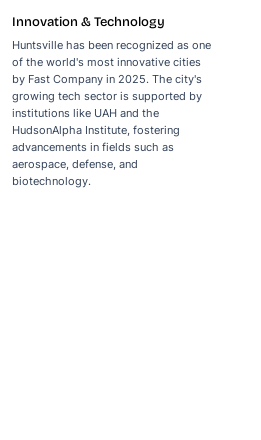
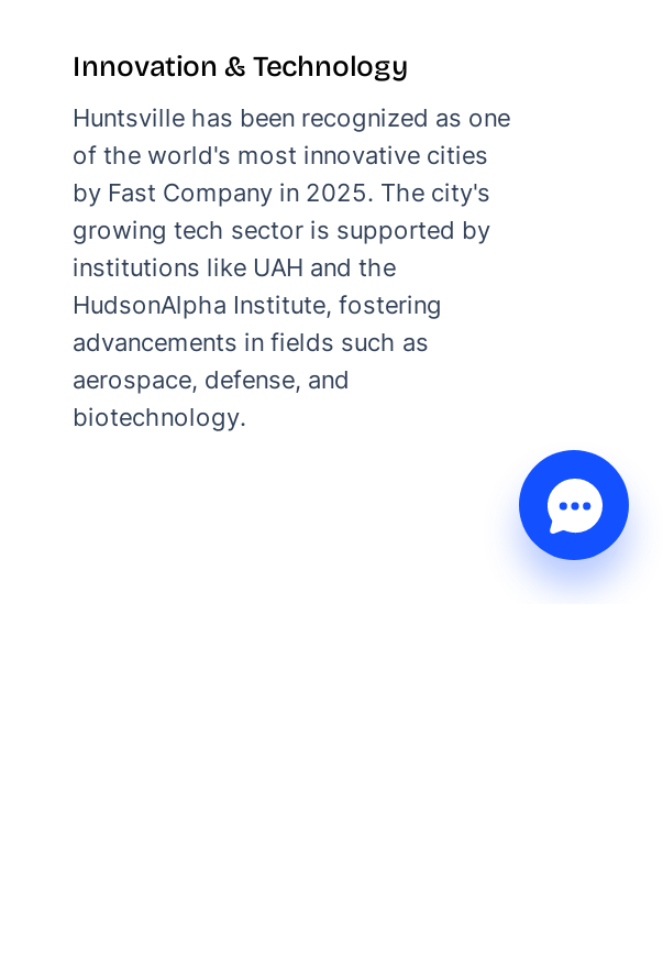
none -> [512,448,636,593] [image]

